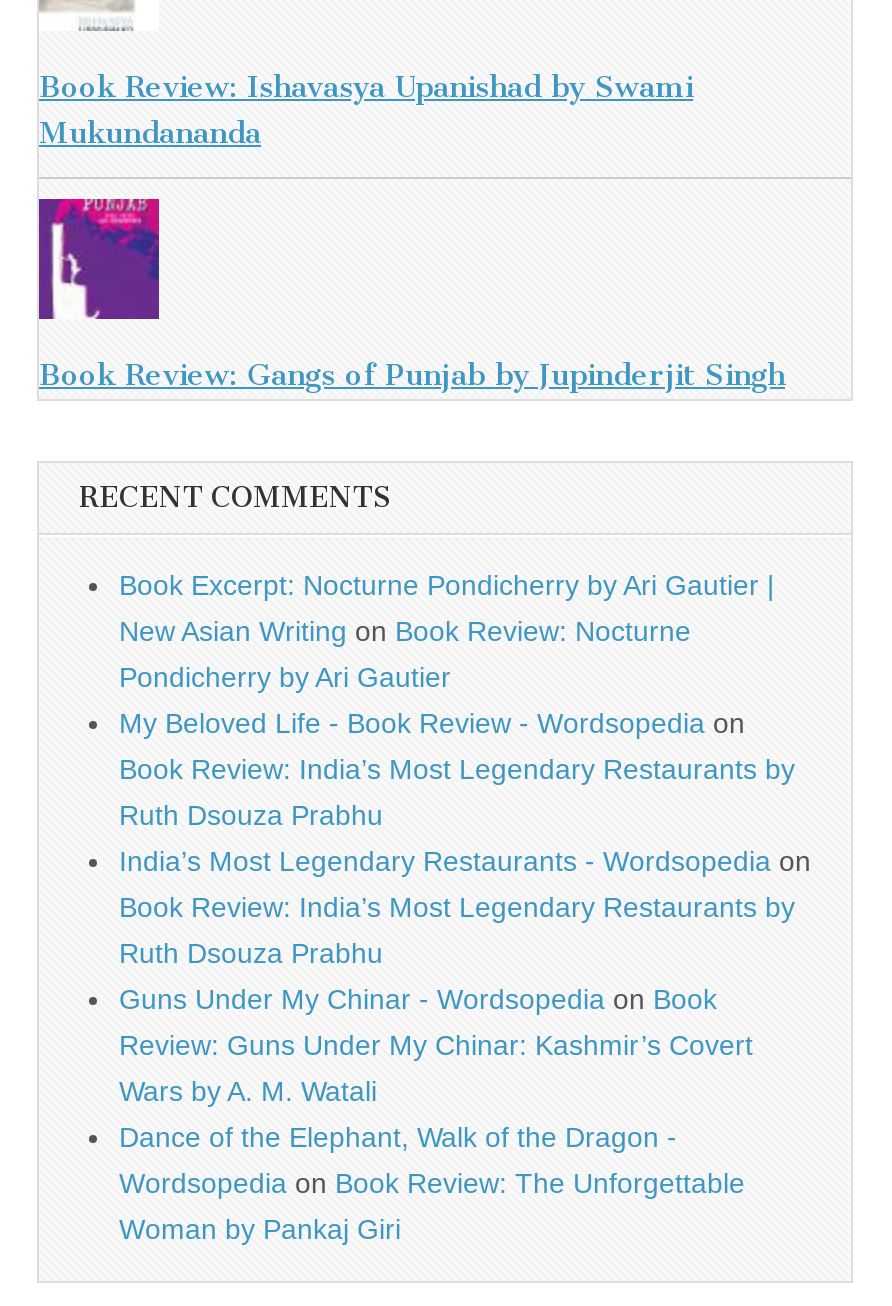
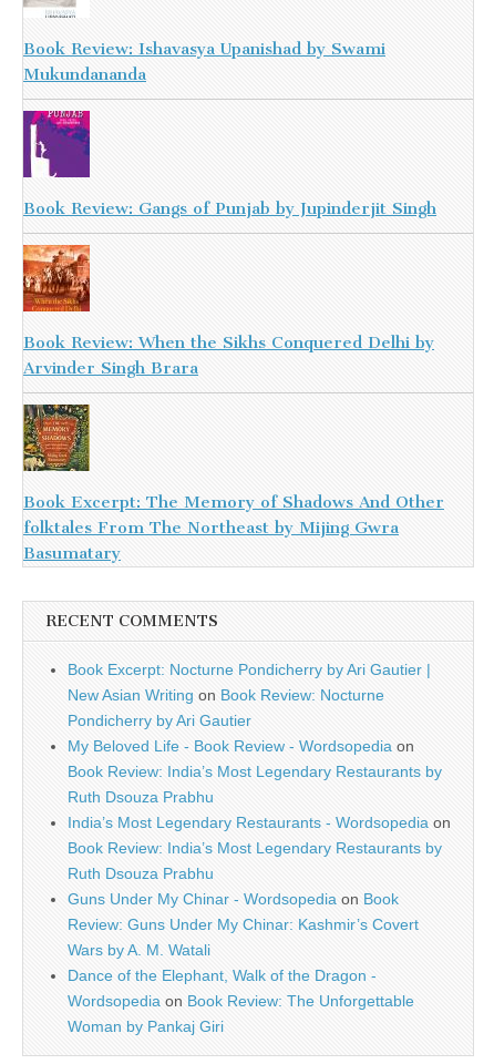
none -> [22,244,434,378] [image] | Book Review: When the Sikhs Conquered Delhi by | Arvinder Singh Brara
none -> [22,400,444,563] [image] | Book Excerpt: The Memory of Shadows And Other | folktales From The Northeast by Mijing Gwra | Basumatary

